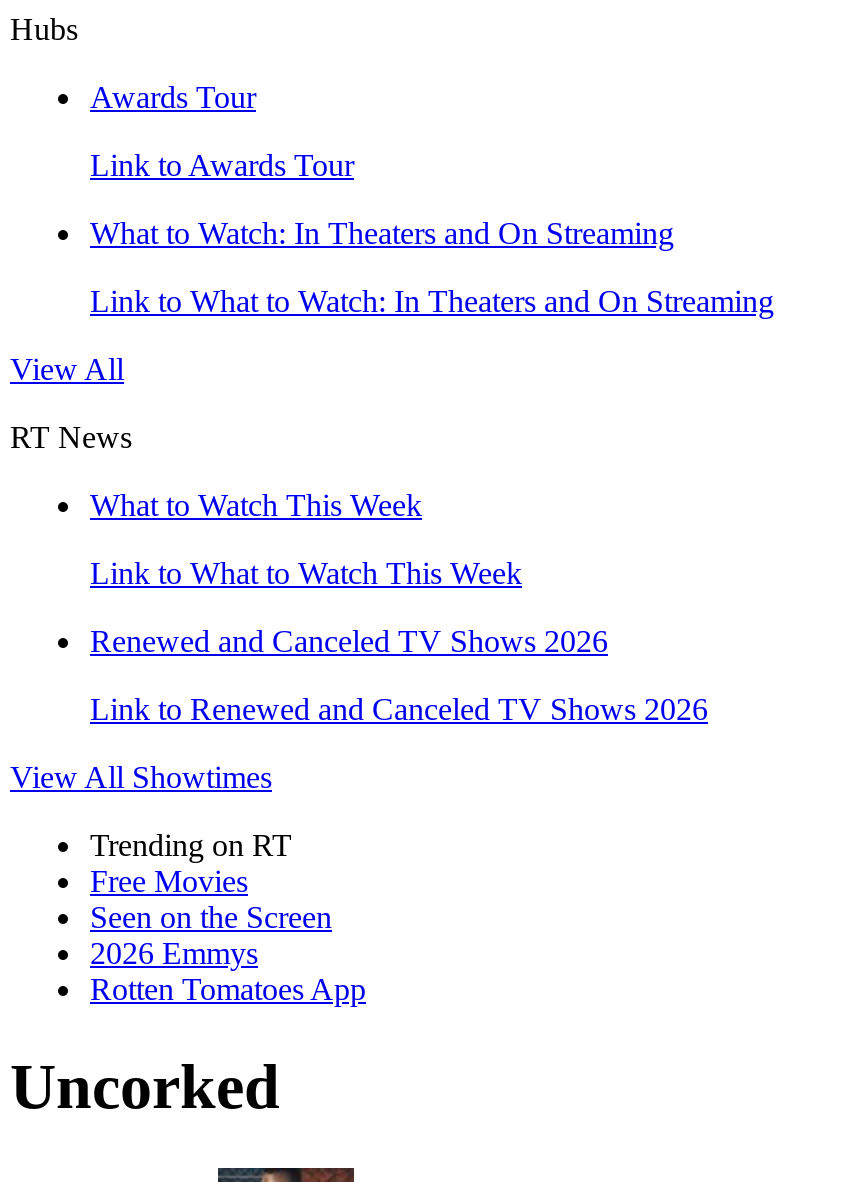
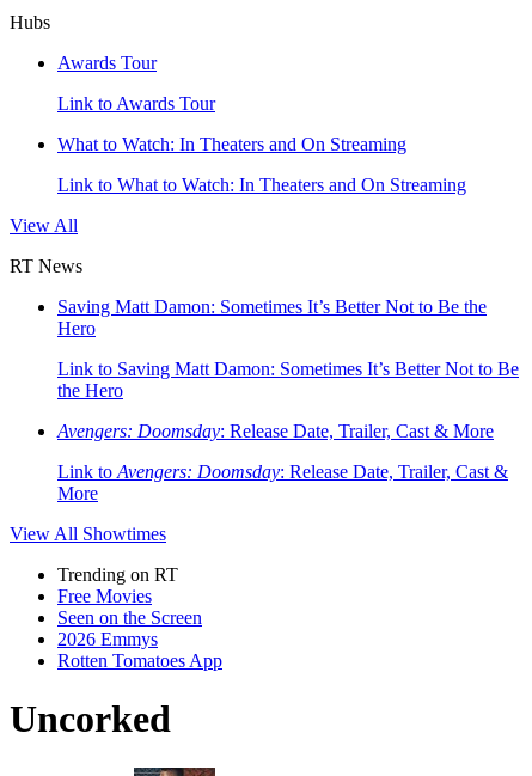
[90,488,422,522] What to Watch This Week -> [57,297,487,338] Saving Matt Damon: Sometimes It’s Better Not to Be the | Hero
[90,556,522,590] Link to What to Watch This Week -> [57,359,519,401] Link to Saving Matt Damon: Sometimes It’s Better Not to Be | the Hero
[90,624,608,658] Renewed and Canceled TV Shows 2026 -> [57,421,494,441] Avengers: Doomsday: Release Date, Trailer, Cast & More
[90,692,708,726] Link to Renewed and Canceled TV Shows 2026 -> [57,462,508,503] Link to Avengers: Doomsday: Release Date, Trailer, Cast & | More

